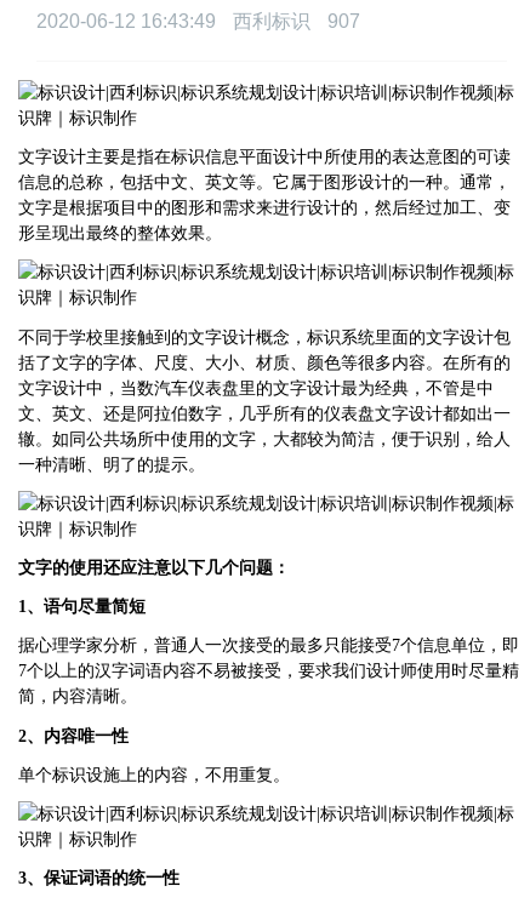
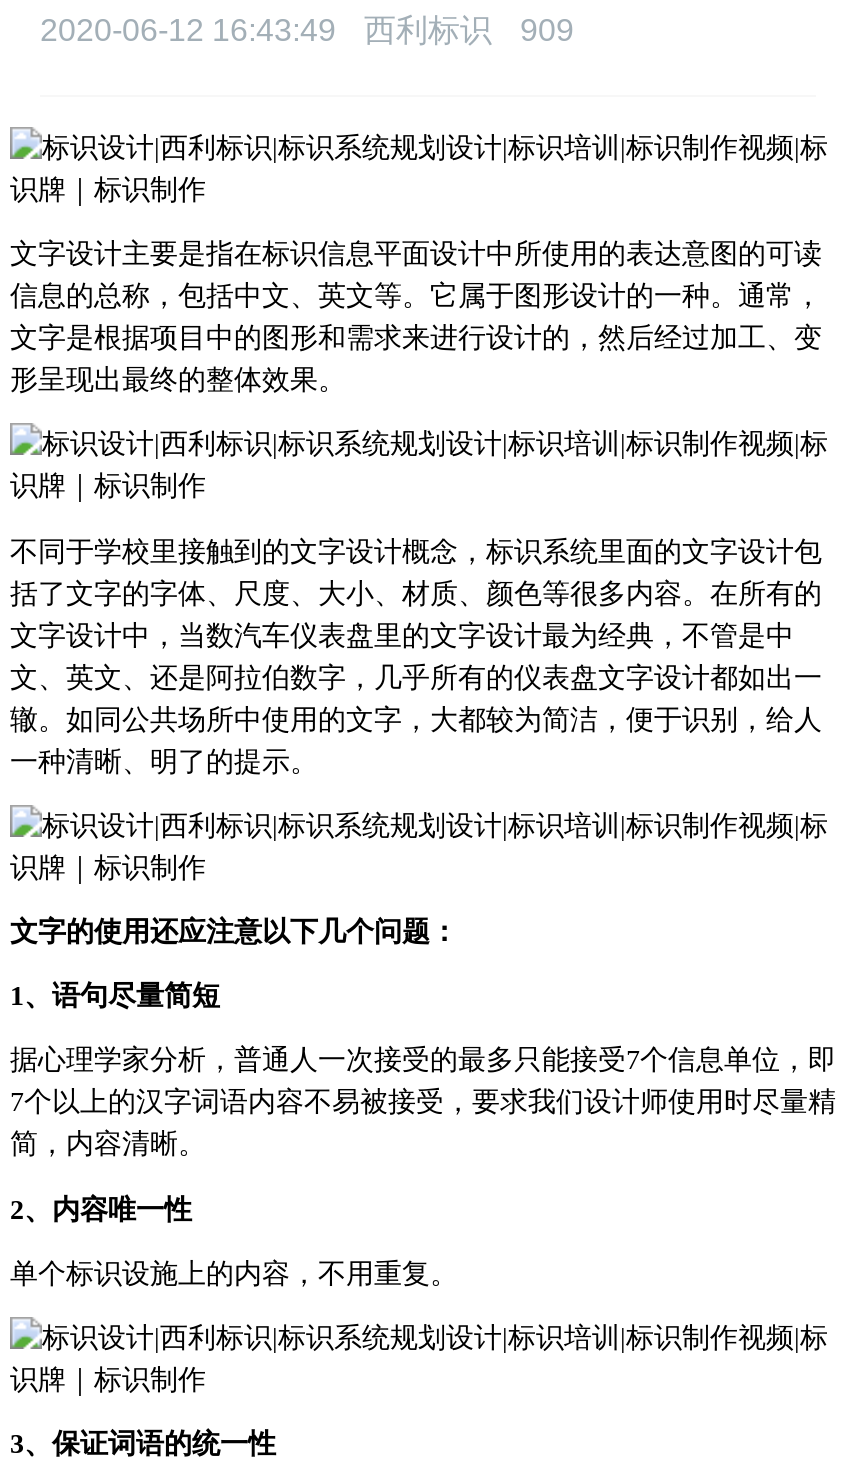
[36,11,360,32] 2020-06-12 16:43:49 西利标识 907 -> [40,13,574,47] 2020-06-12 16:43:49 西利标识 909

